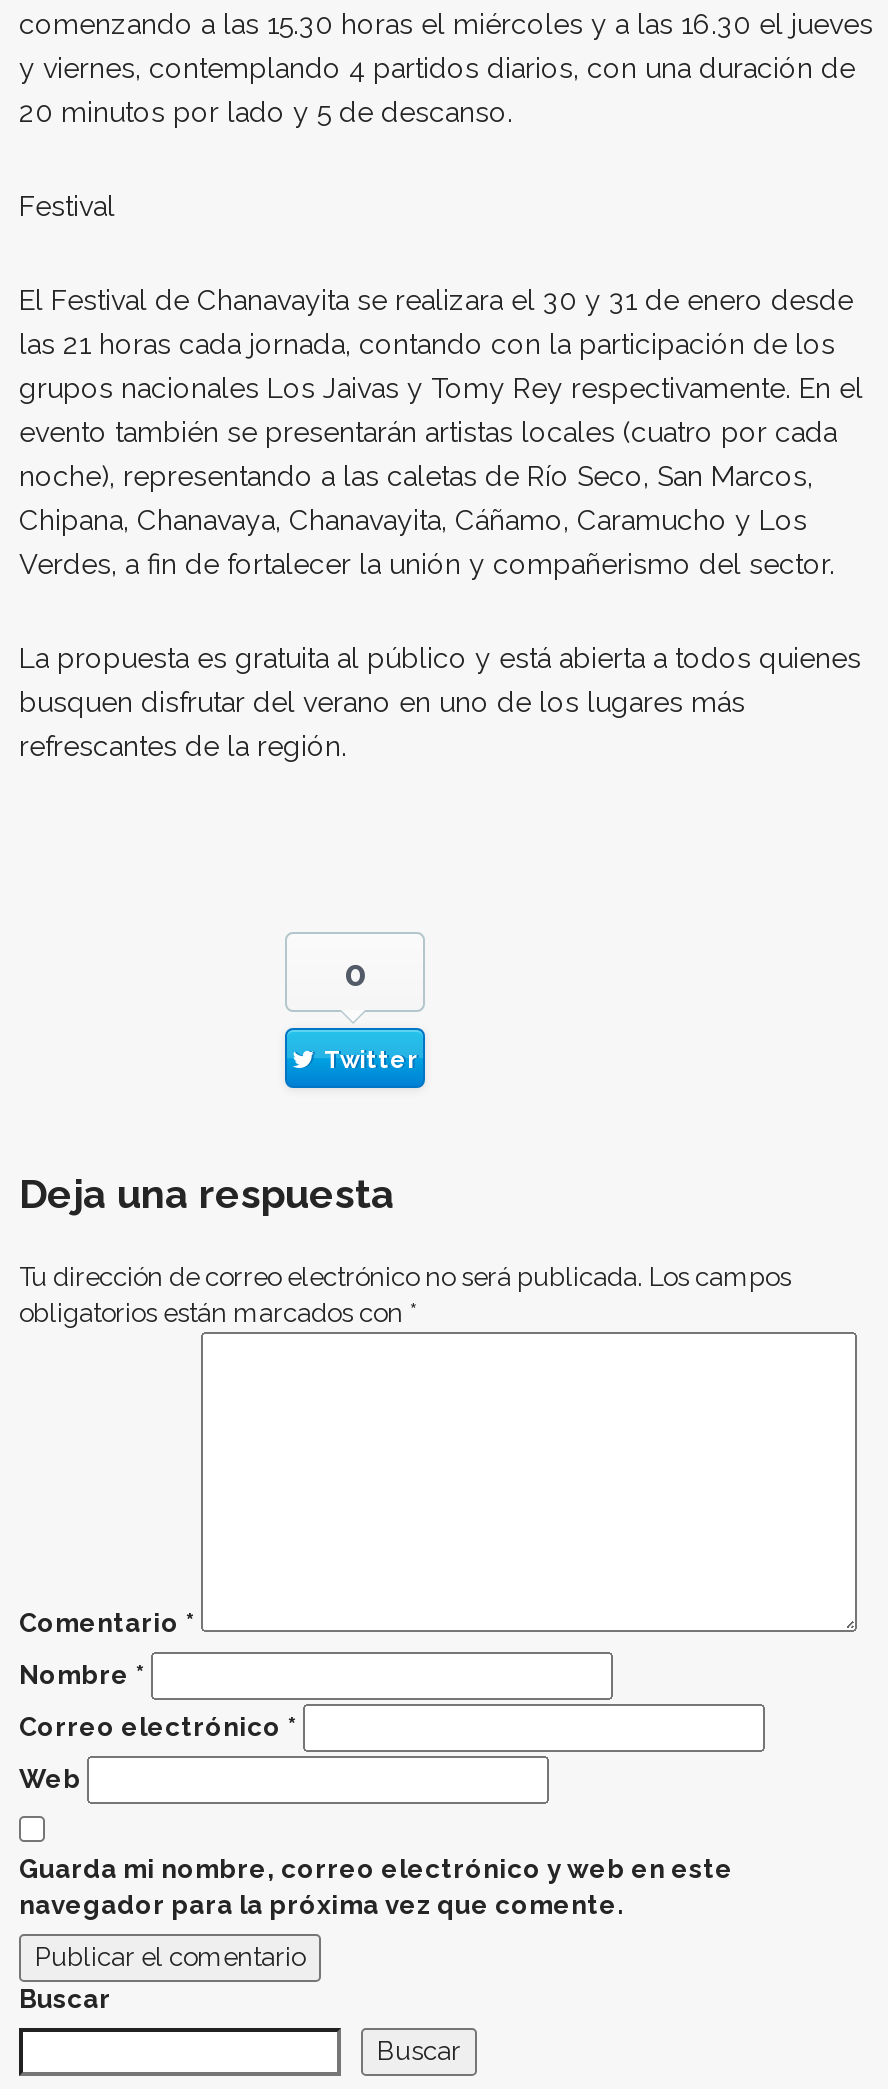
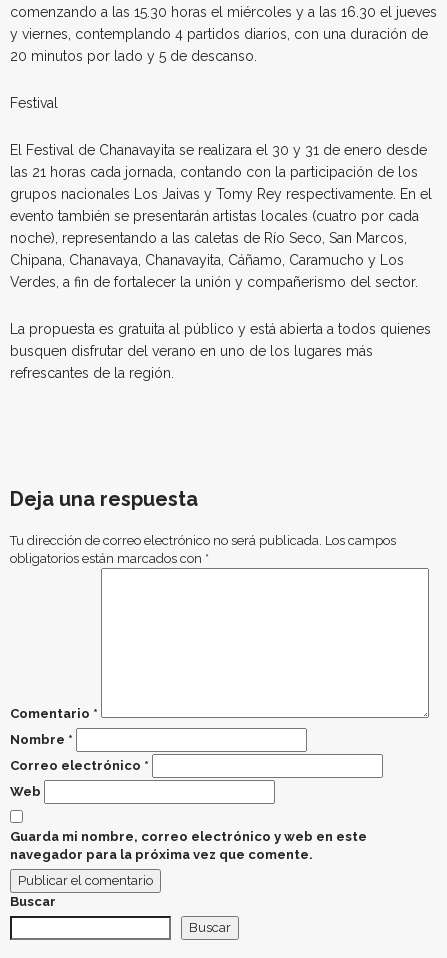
[281,930,427,1090] [image] | 0 | Twitter -> none

